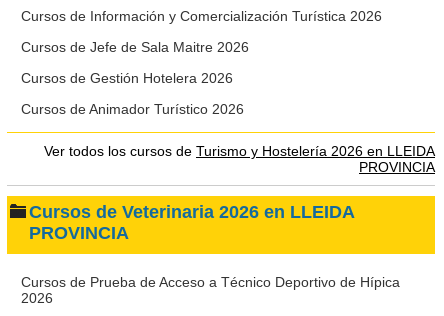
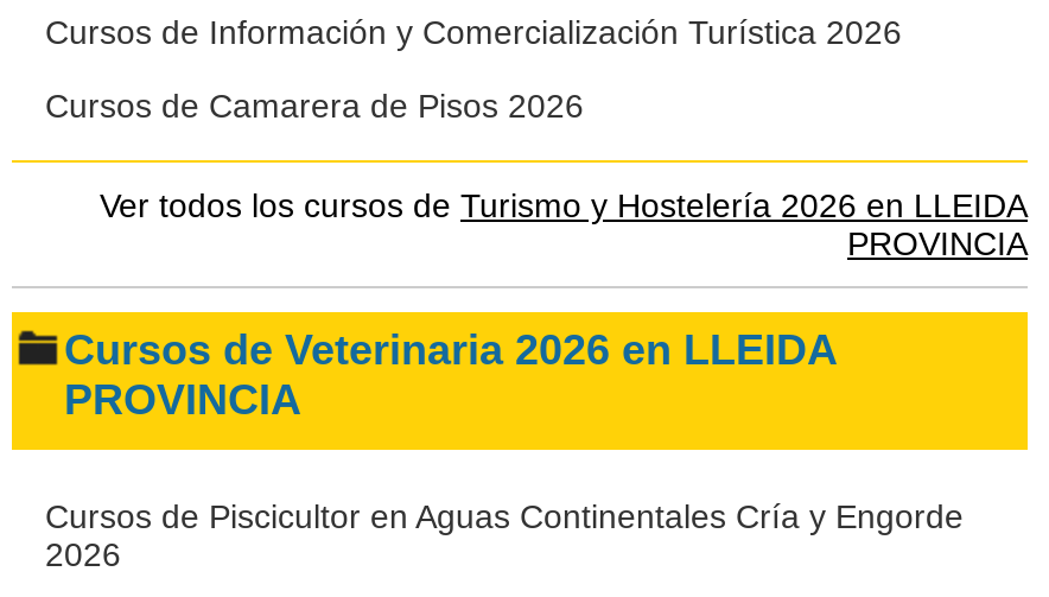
[21,39,249,117] Cursos de Jefe de Sala Maitre 2026 | Cursos de Gestión Hotelera 2026 | Cursos de Animador Turístico 2026 -> [45,87,584,125] Cursos de Camarera de Pisos 2026
[21,274,400,290] Cursos de Prueba de Acceso a Técnico Deportivo de Hípica -> [45,497,964,535] Cursos de Piscicultor en Aguas Continentales Cría y Engorde

